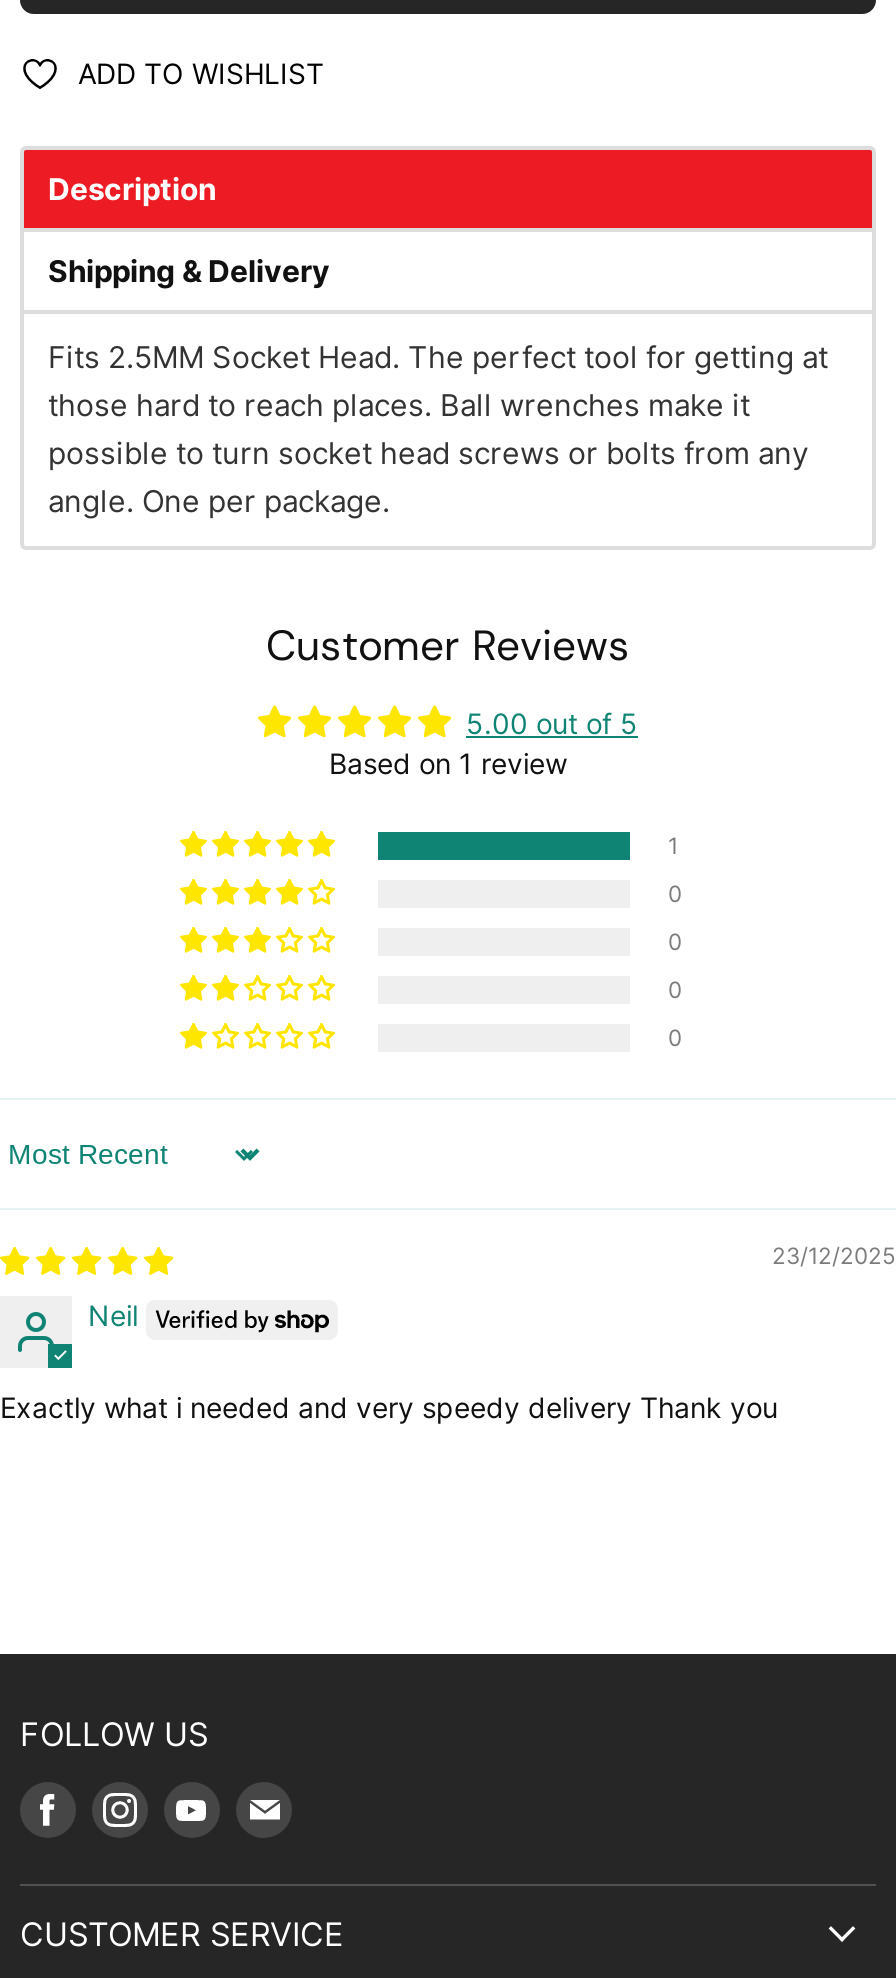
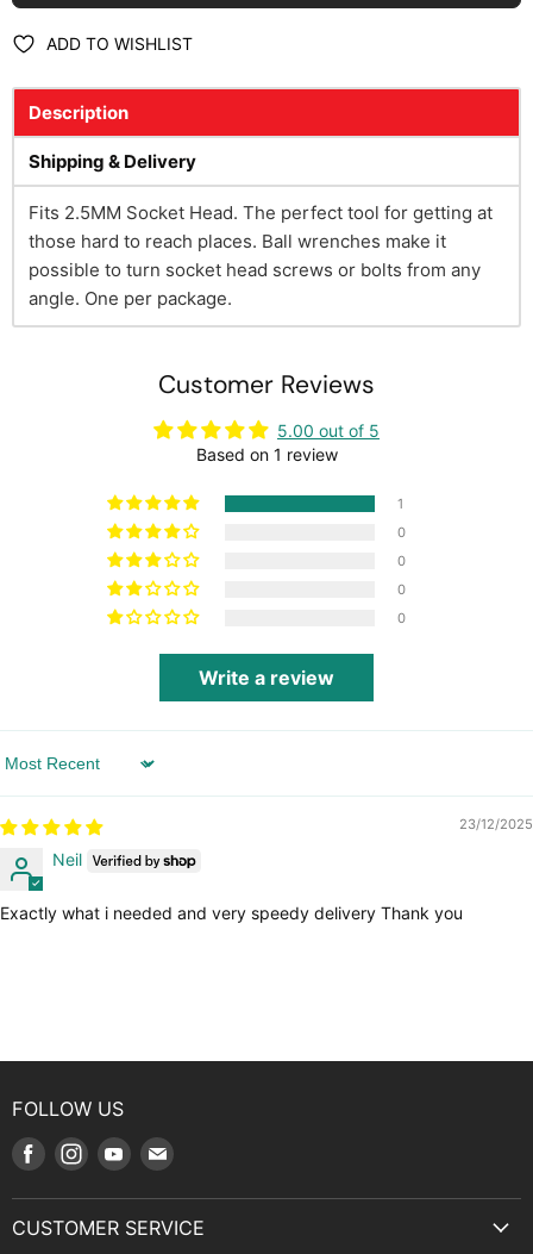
none -> [199,666,334,690] Write a review

